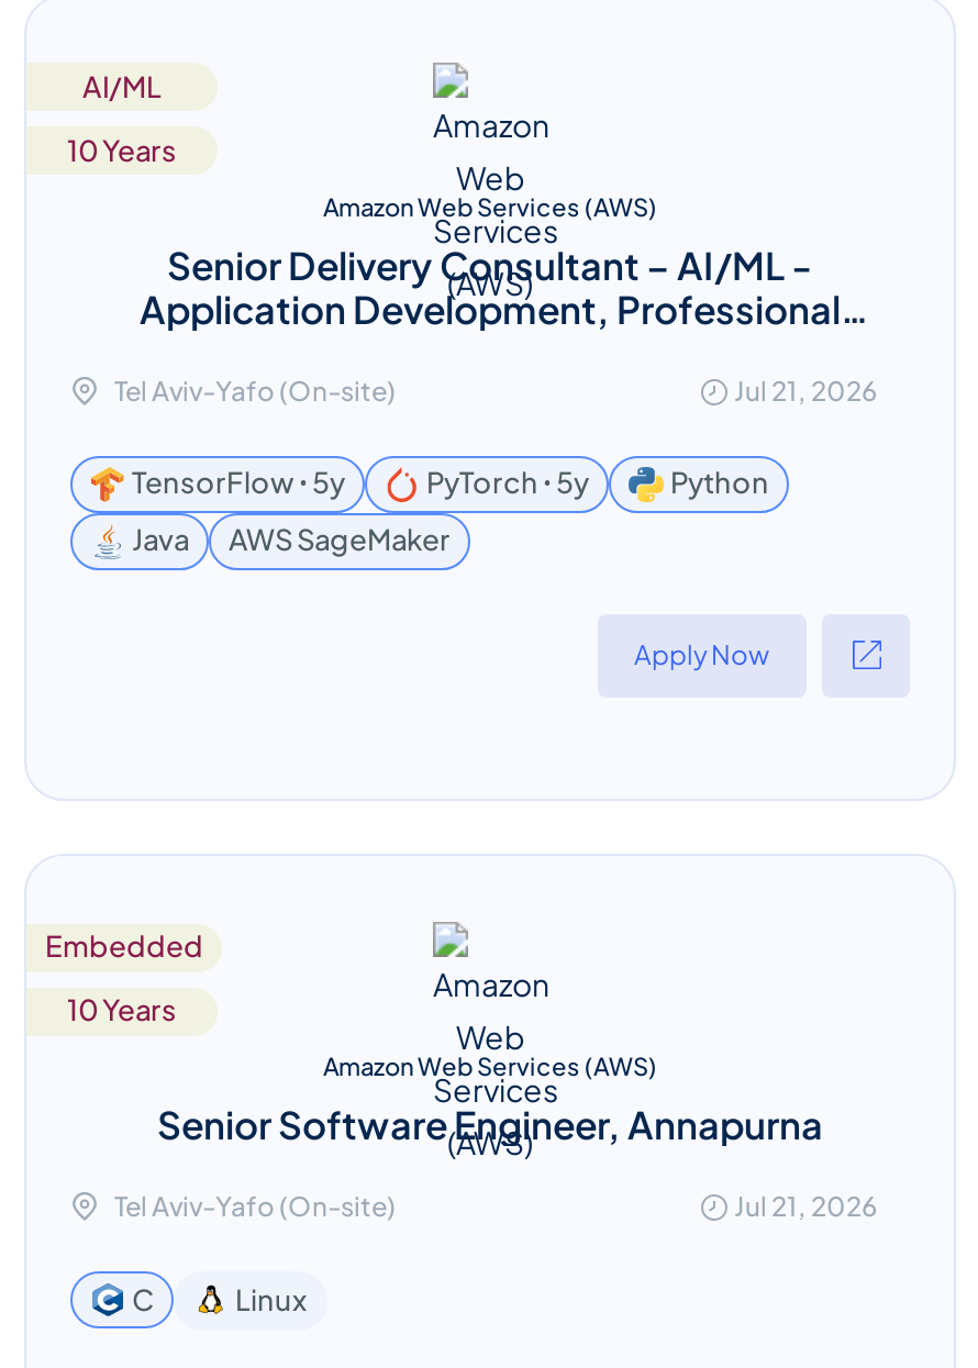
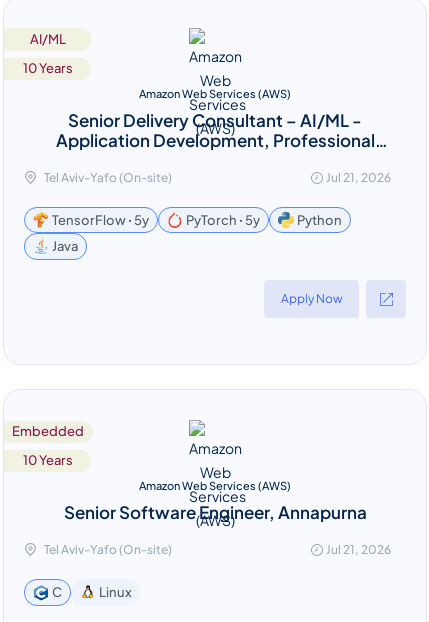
[229,521,451,557] AWS SageMaker -> none

